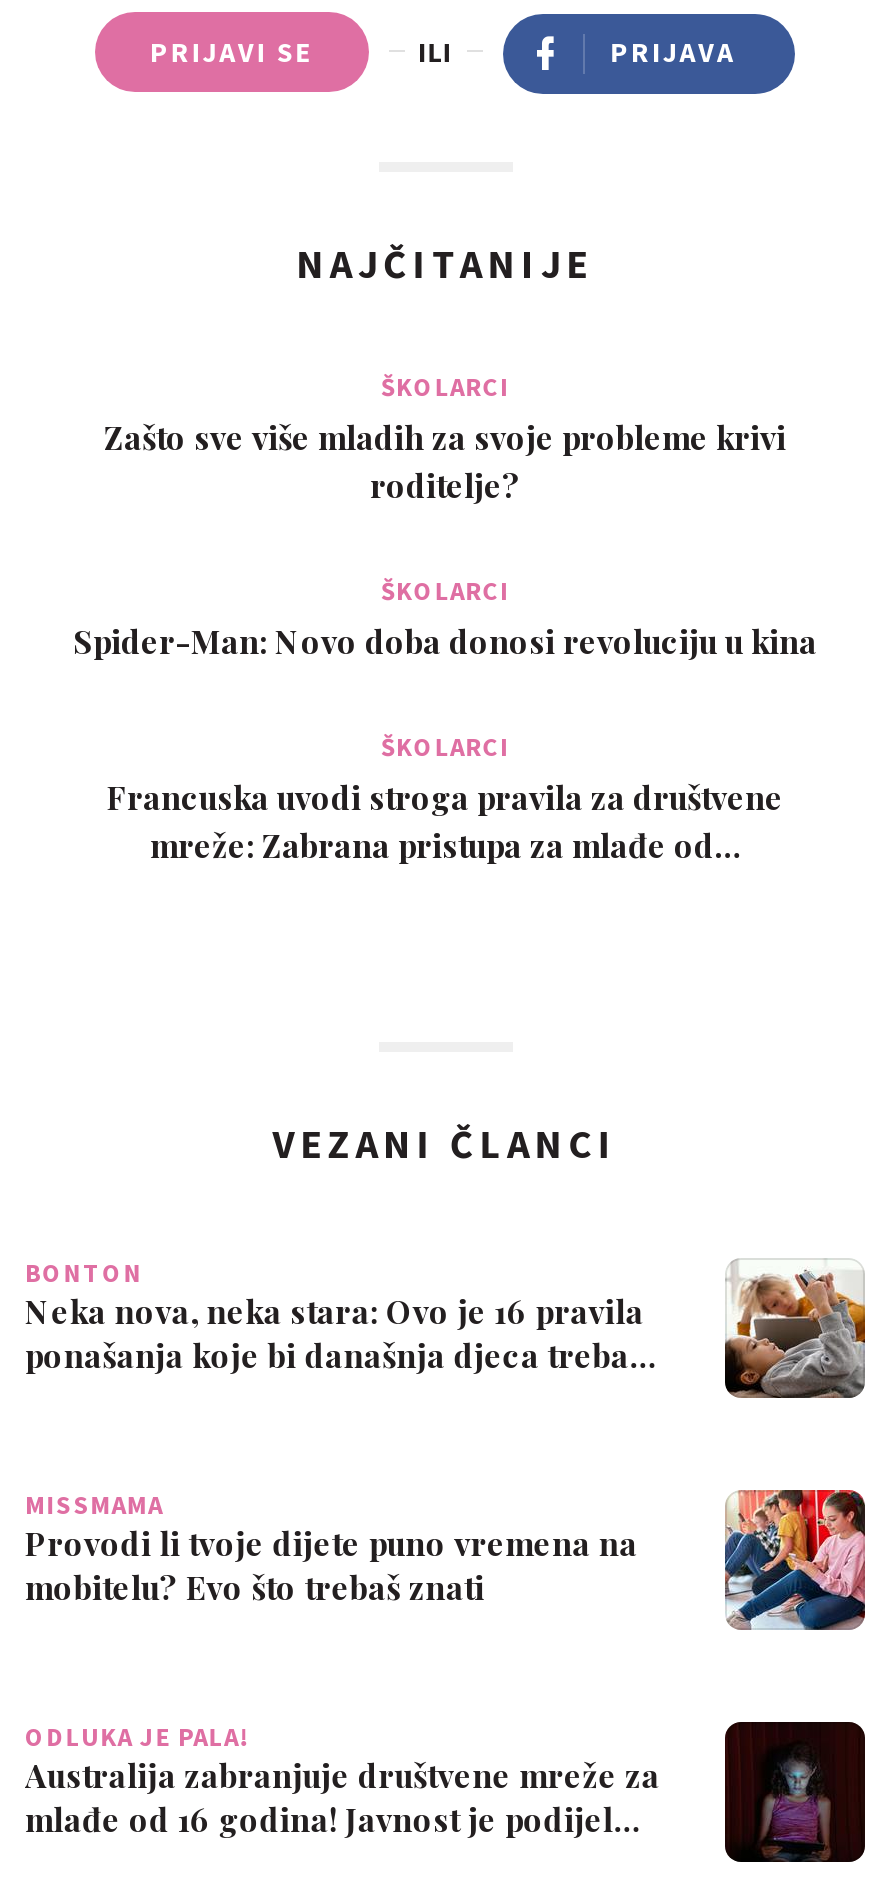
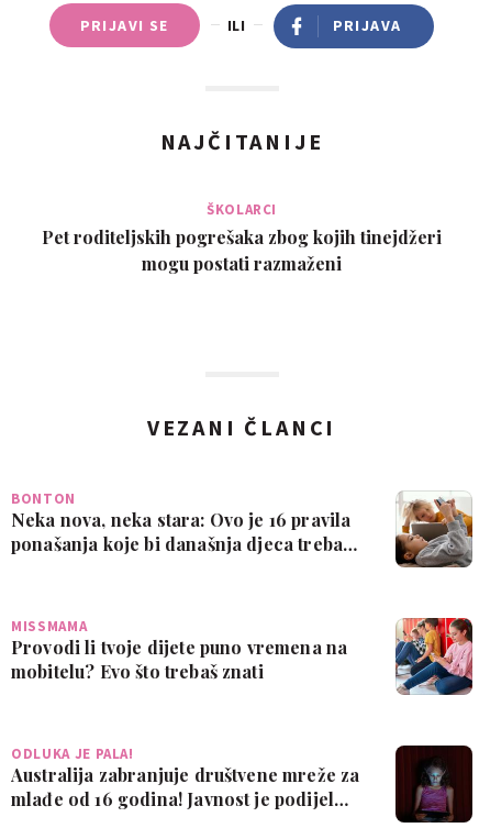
[73,415,817,865] Zašto sve više mladih za svoje probleme krivi | roditelje? | ŠKOLARCI | Spider-Man: Novo doba donosi revoluciju u kina | ŠKOLARCI | Francuska uvodi stroga pravila za društvene | mreže: Zabrana pristupa za mlađe od… -> [42,225,442,275] Pet roditeljskih pogrešaka zbog kojih tinejdžeri | mogu postati razmaženi

